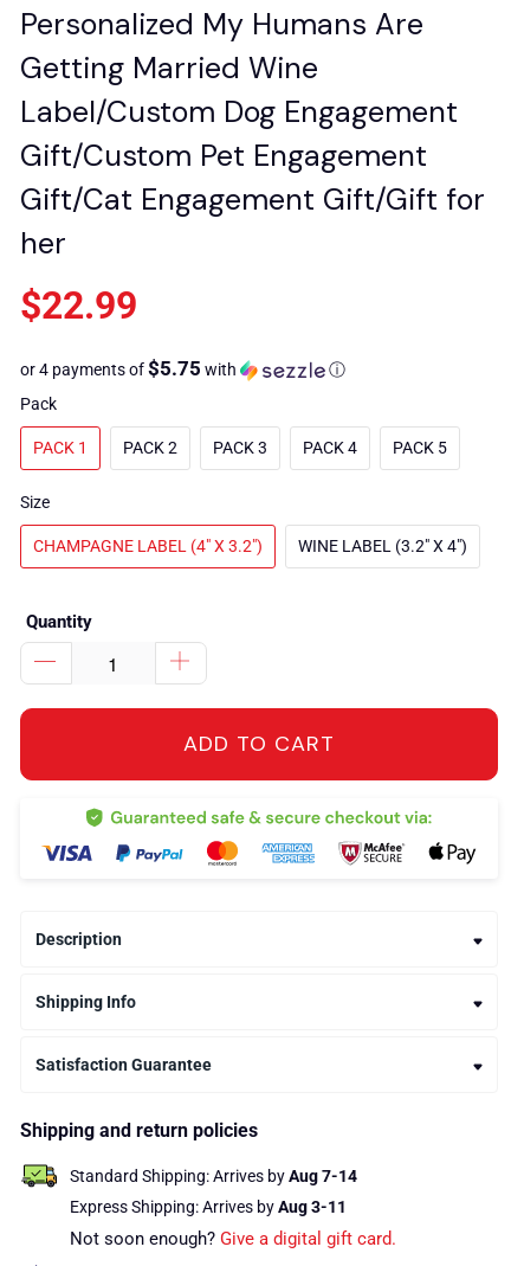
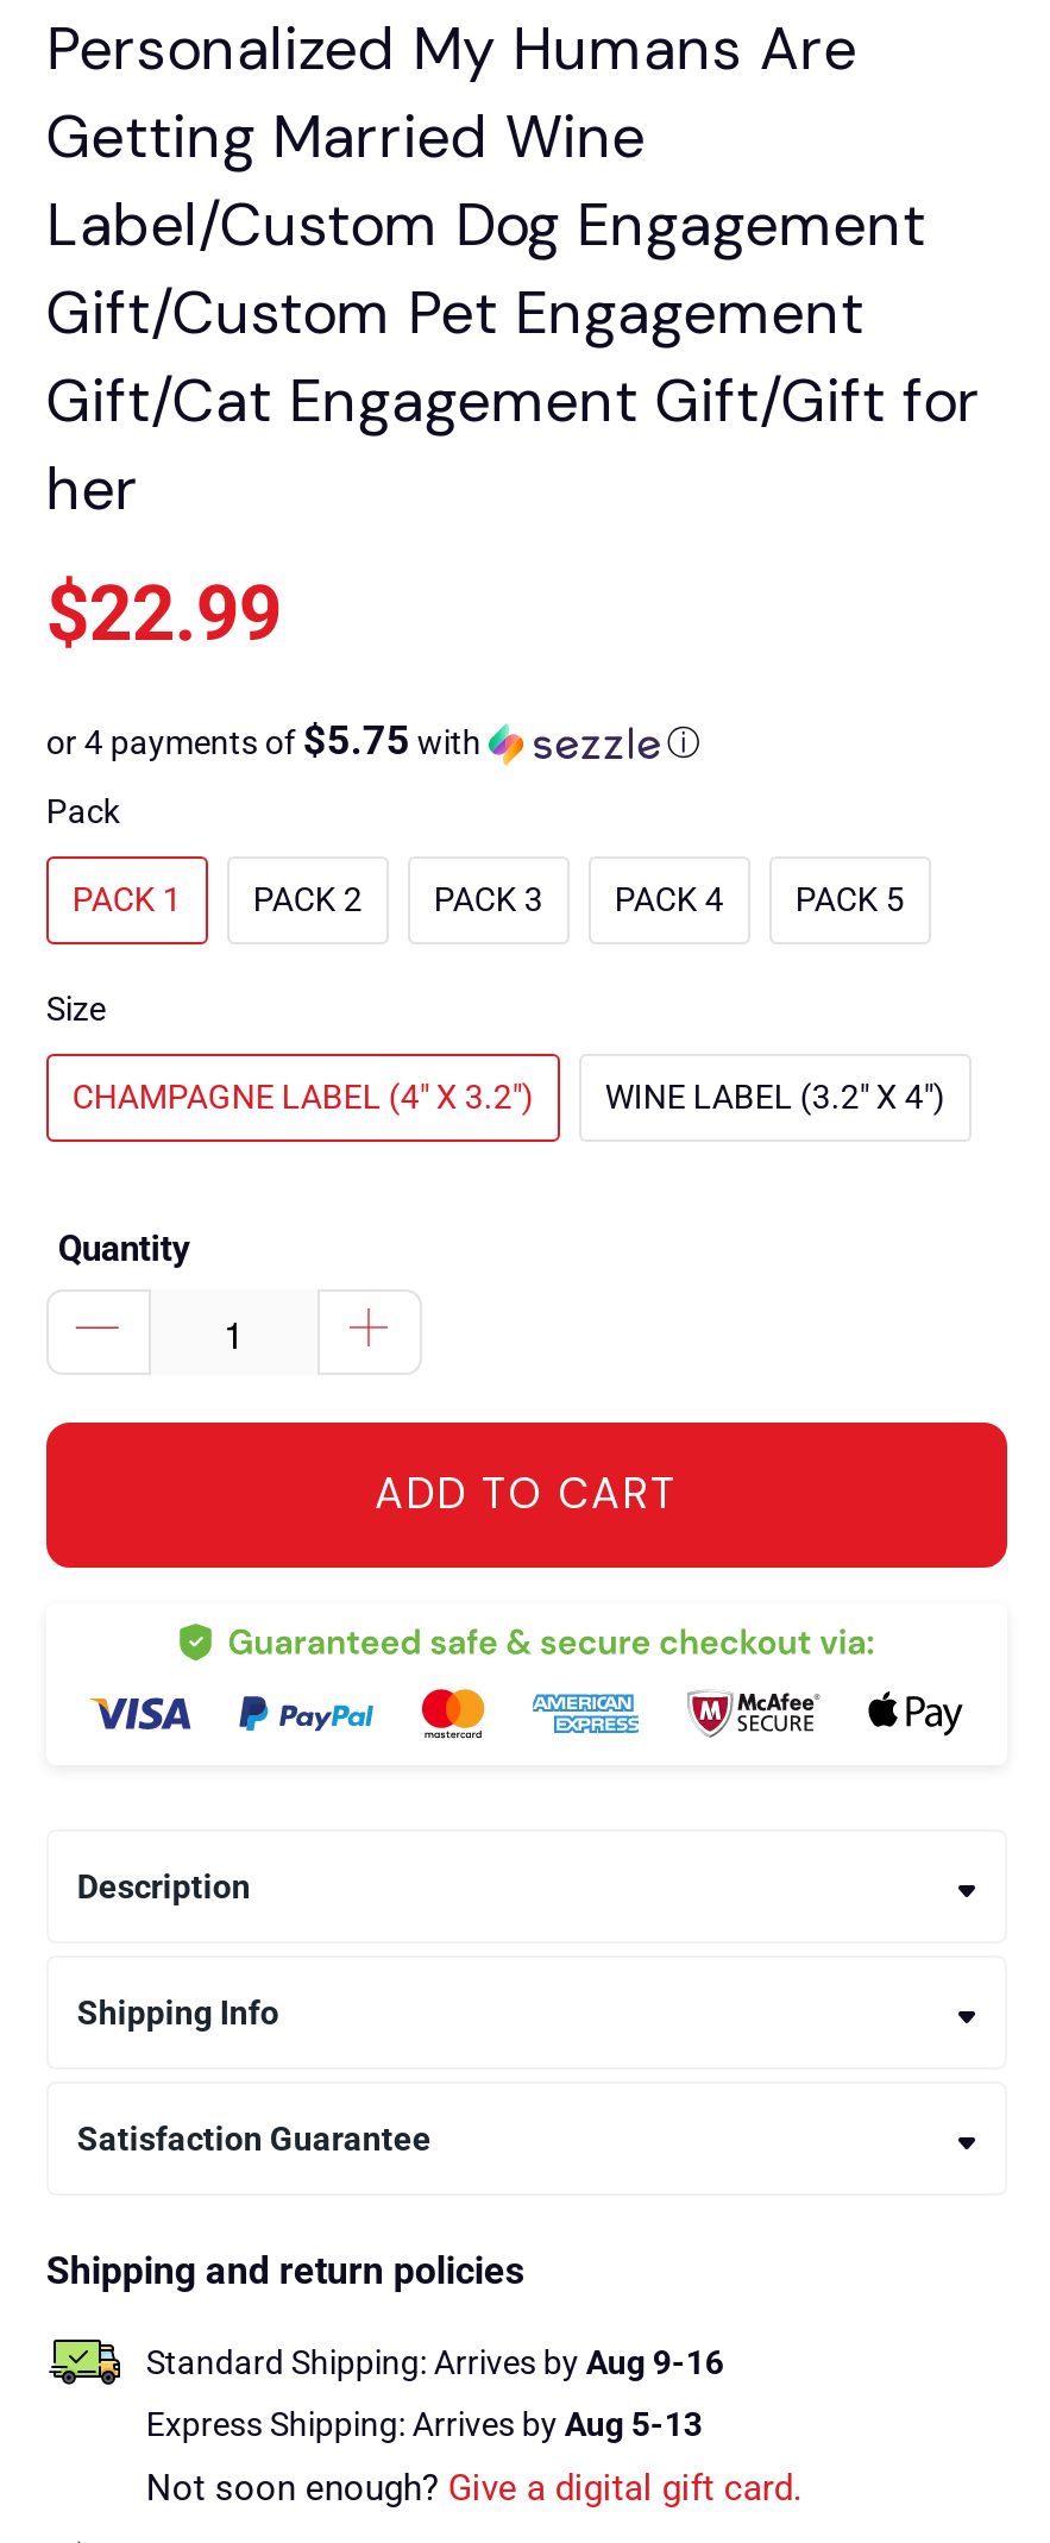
[70,1166,357,1185] Standard Shipping: Arrives by Aug 7-14 -> [146,2342,724,2380] Standard Shipping: Arrives by Aug 9-16
[70,1197,346,1216] Express Shipping: Arrives by Aug 3-11 -> [146,2404,702,2442] Express Shipping: Arrives by Aug 5-13

